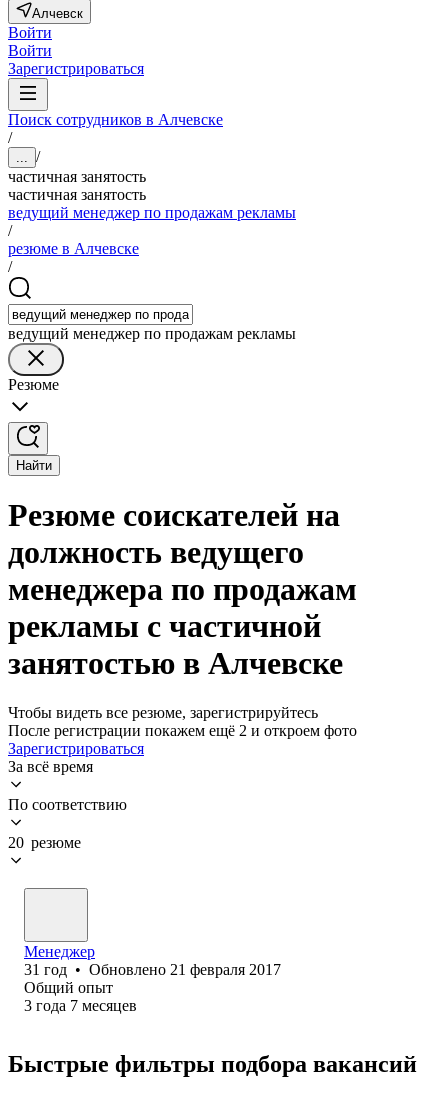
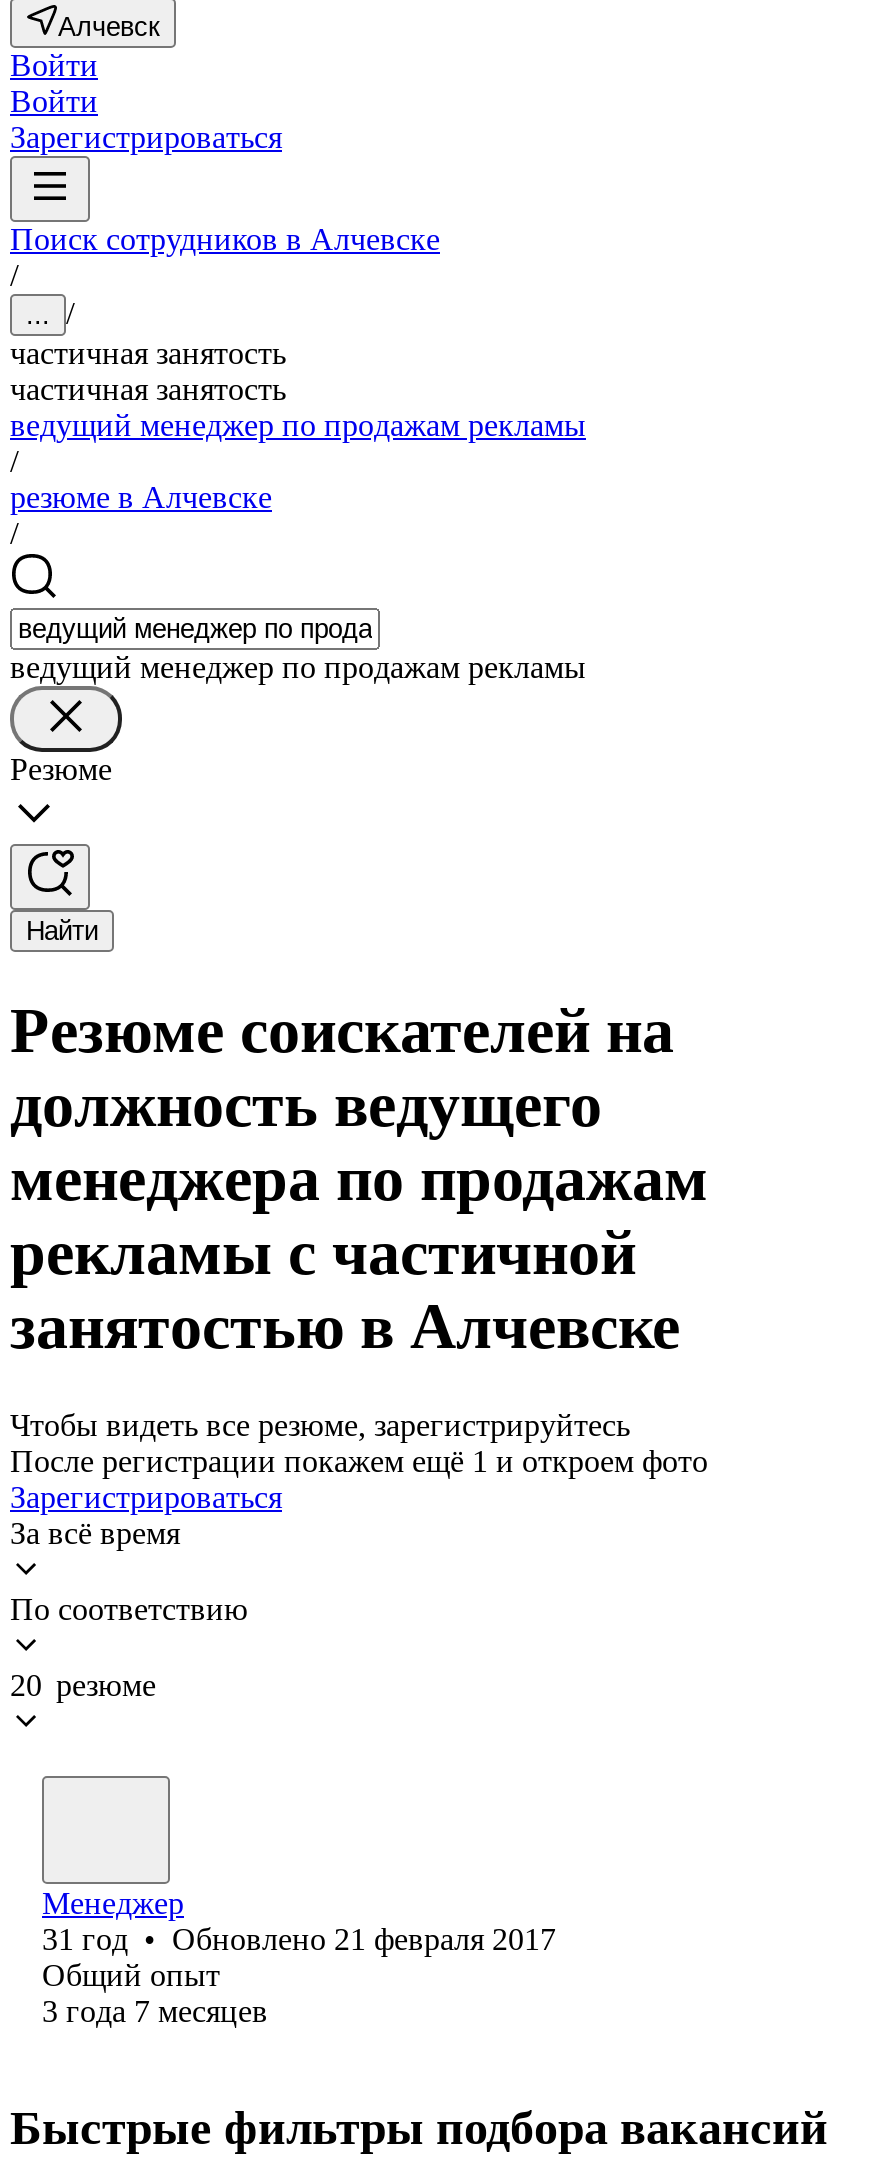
[8,722,357,739] После регистрации покажем ещё 2 и откроем фото -> [10,1444,708,1478] После регистрации покажем ещё 1 и откроем фото

